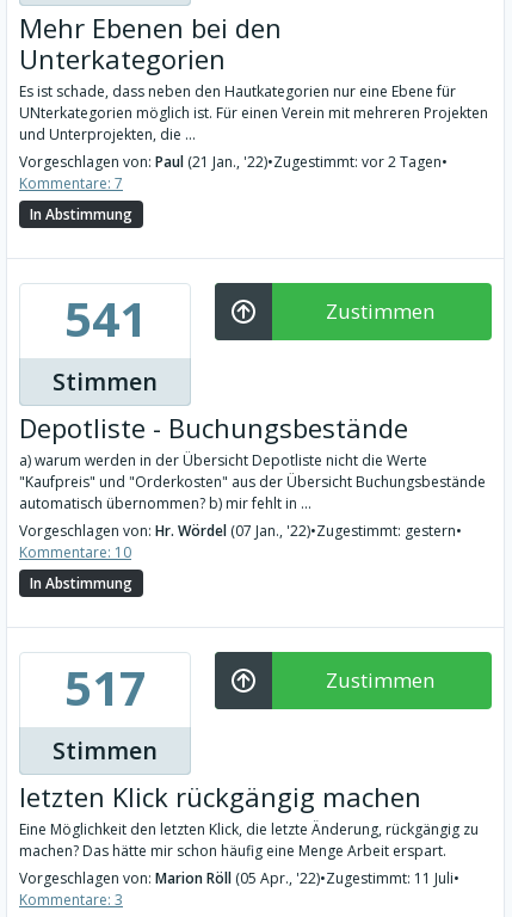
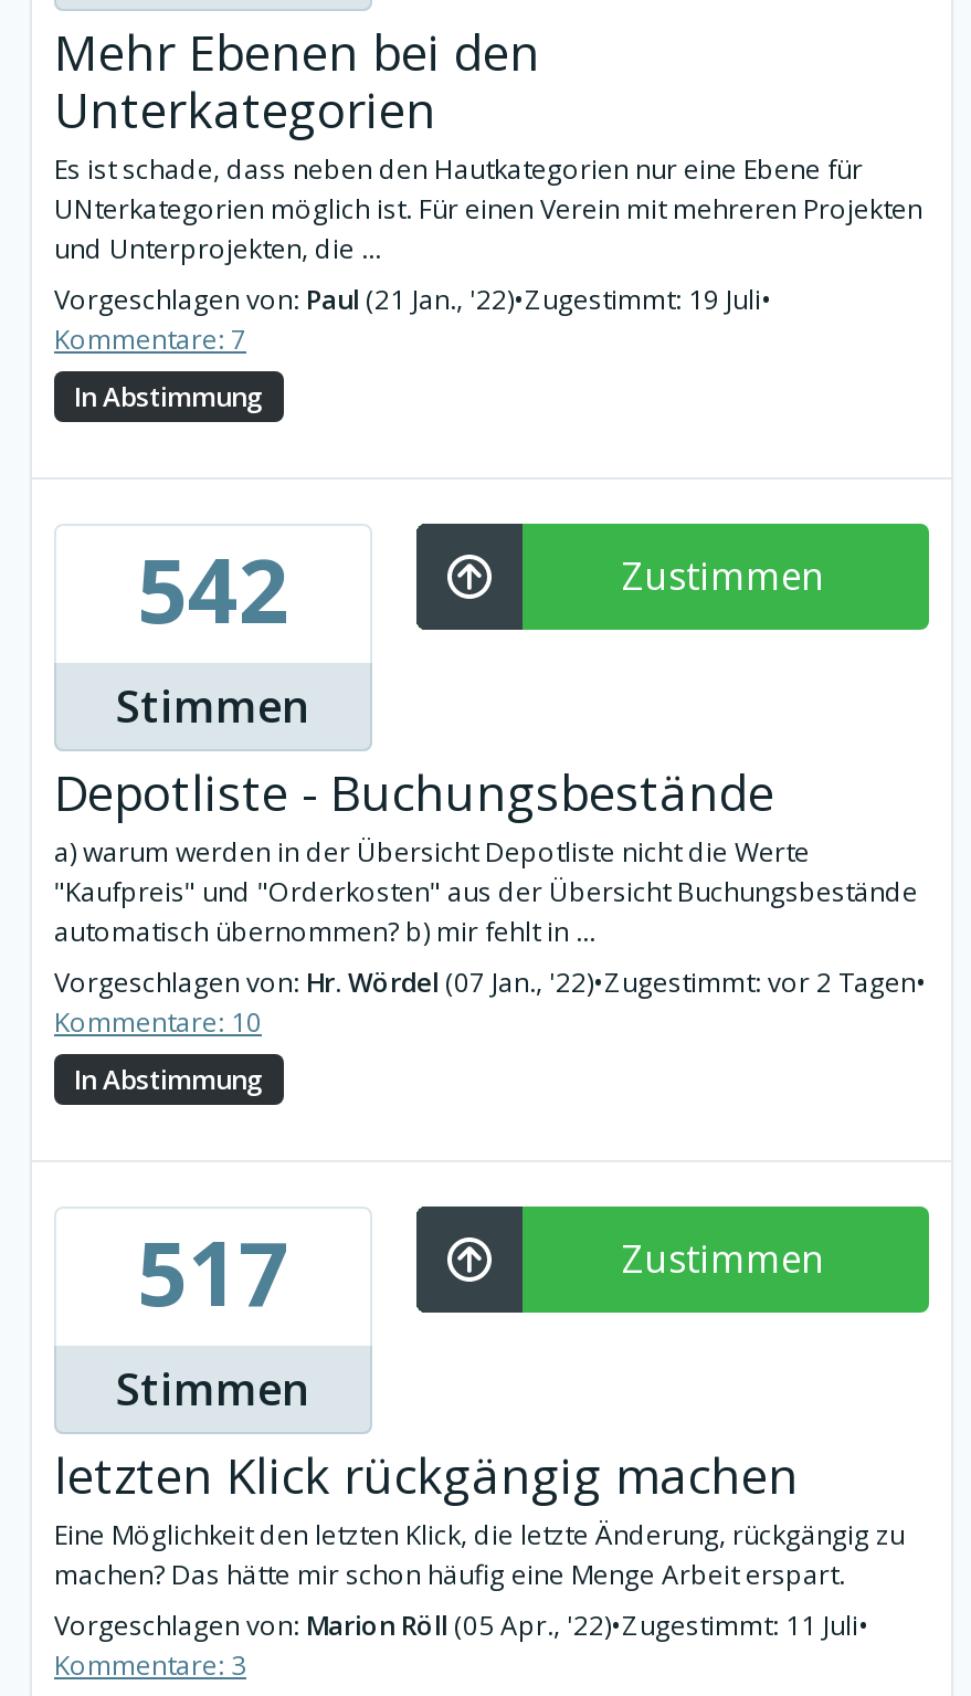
[19,152,448,172] Vorgeschlagen von: Paul (21 Jan., '22)•Zugestimmt: vor 2 Tagen• -> [54,281,772,318] Vorgeschlagen von: Paul (21 Jan., '22)•Zugestimmt: 19 Juli•
[64,285,146,351] 541 -> [137,528,289,650] 542
[19,521,462,541] Vorgeschlagen von: Hr. Wördel (07 Jan., '22)•Zugestimmt: gestern• -> [54,963,927,1001] Vorgeschlagen von: Hr. Wördel (07 Jan., '22)•Zugestimmt: vor 2 Tagen•

